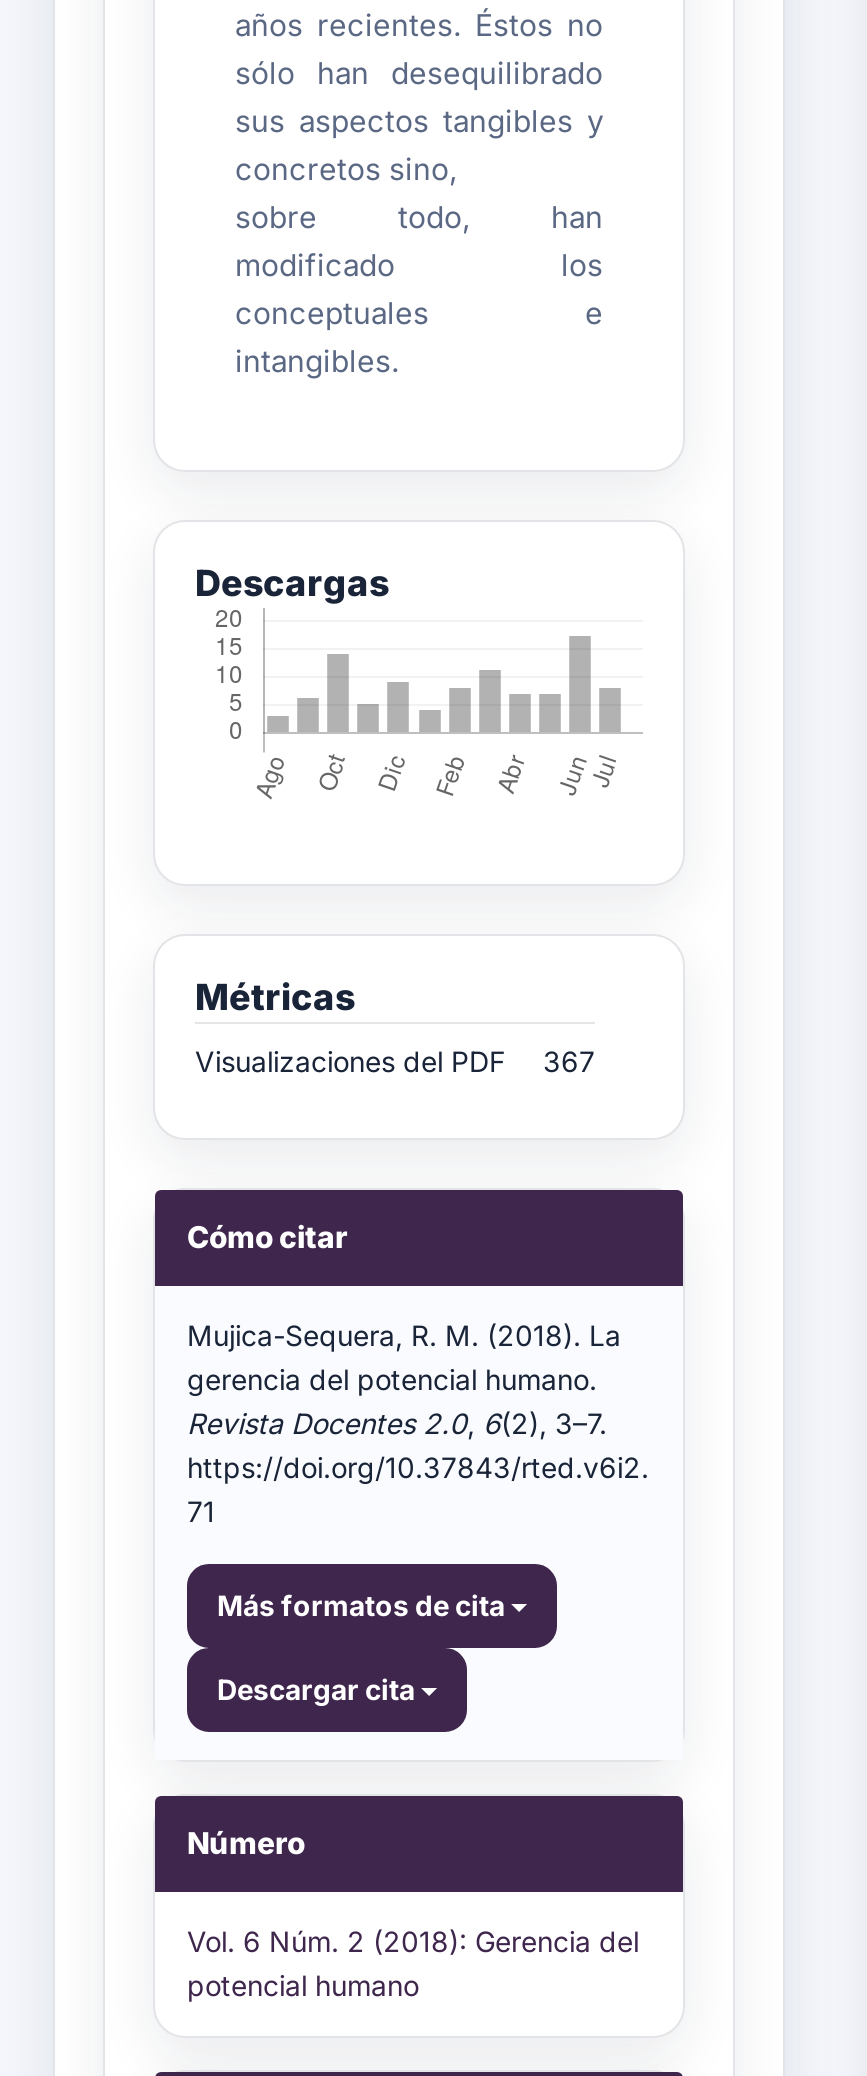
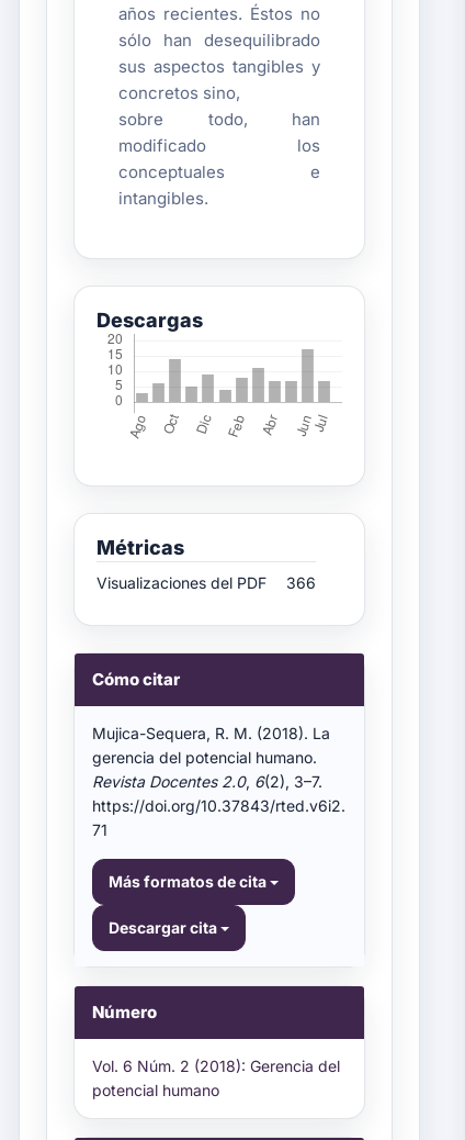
[195,1043,595,1077] Visualizaciones del PDF 367 -> [97,573,316,592] Visualizaciones del PDF 366

